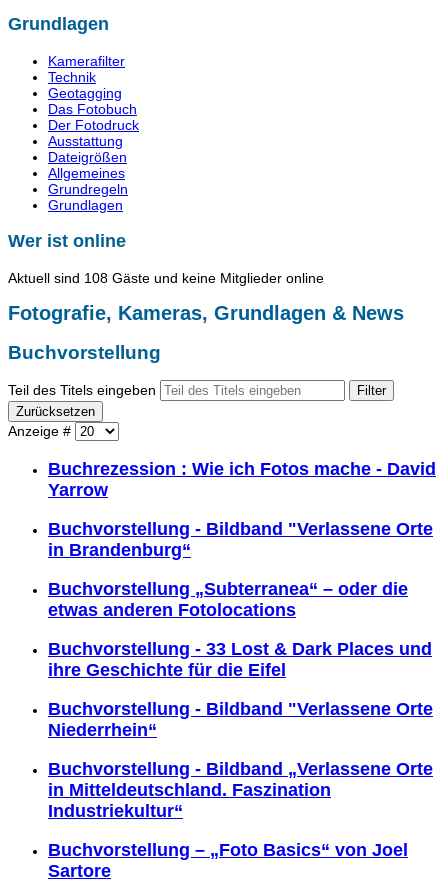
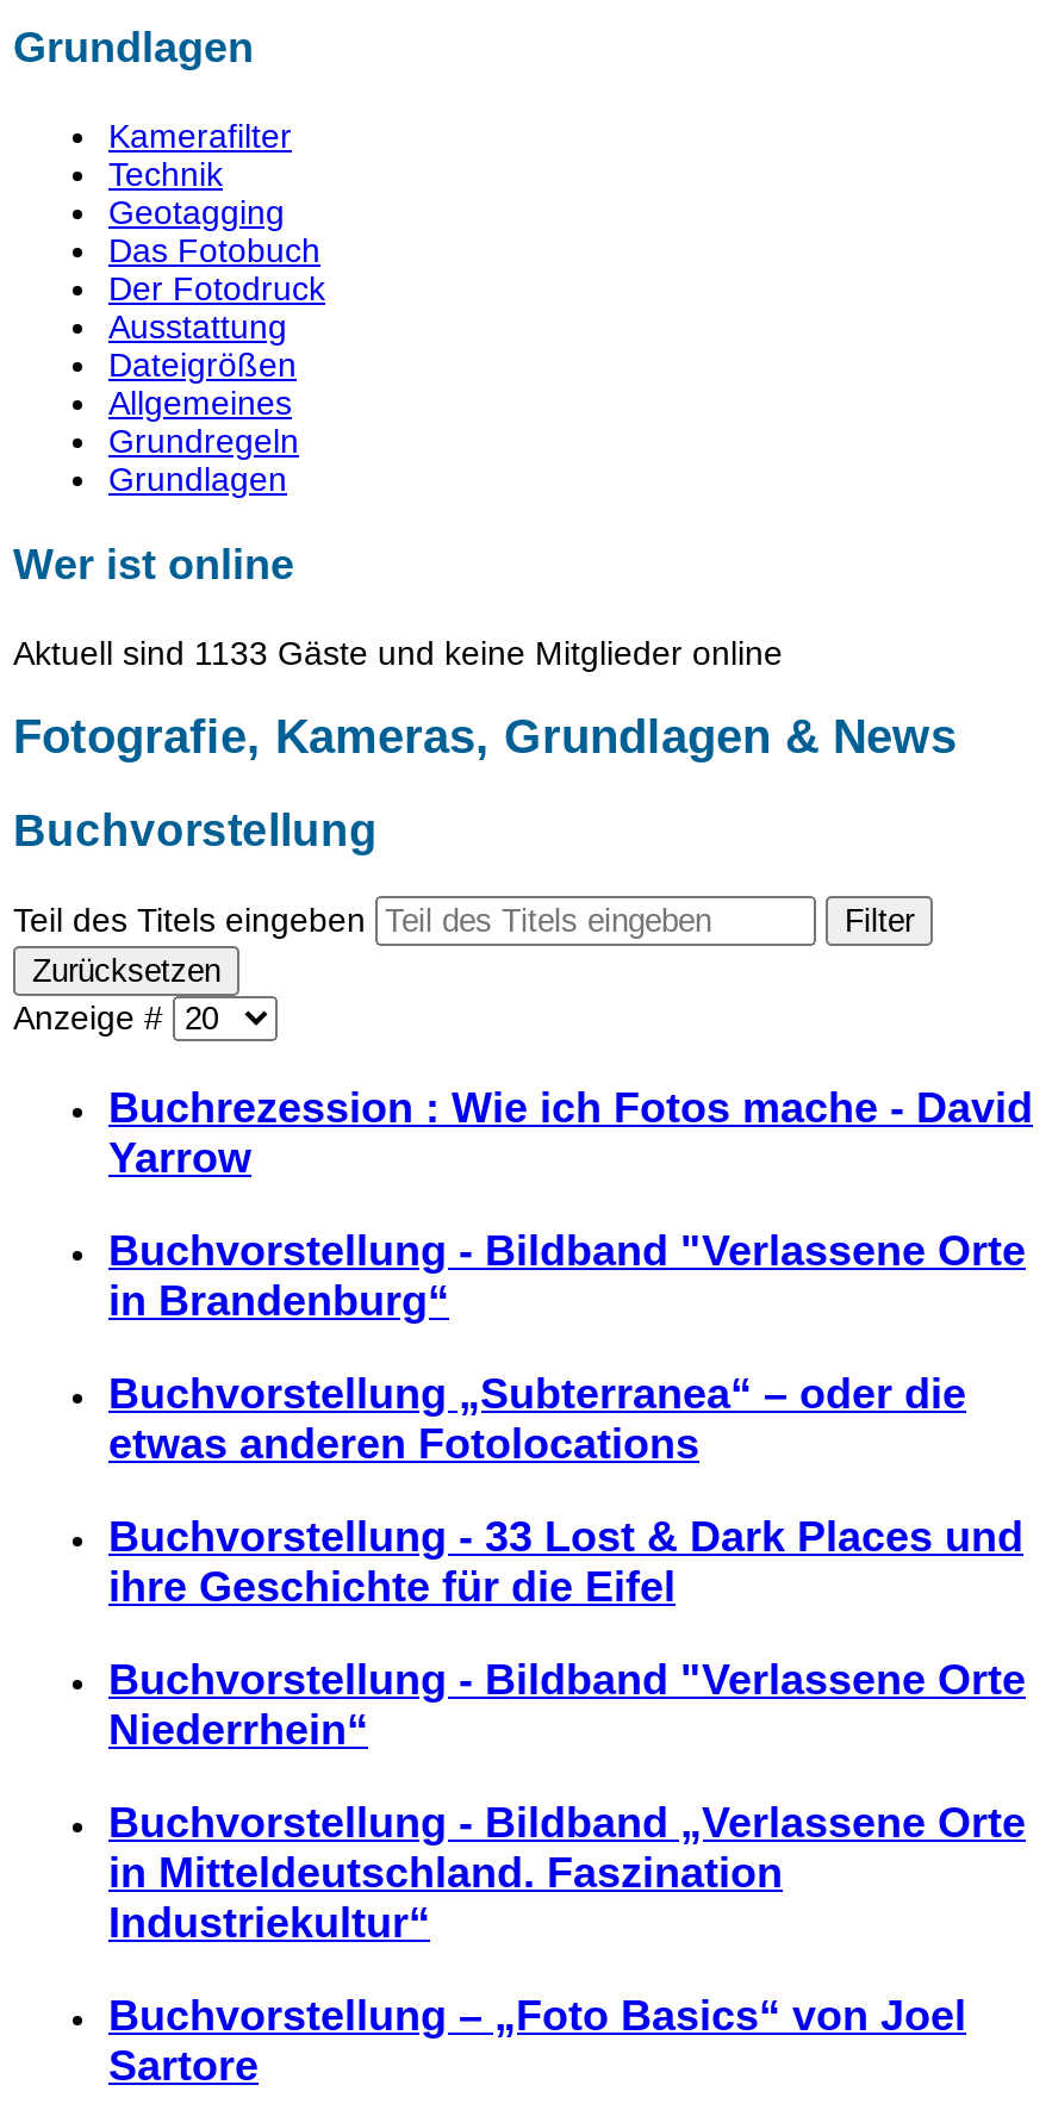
[8,269,324,285] Aktuell sind 108 Gäste und keine Mitglieder online -> [13,633,783,671] Aktuell sind 1133 Gäste und keine Mitglieder online

